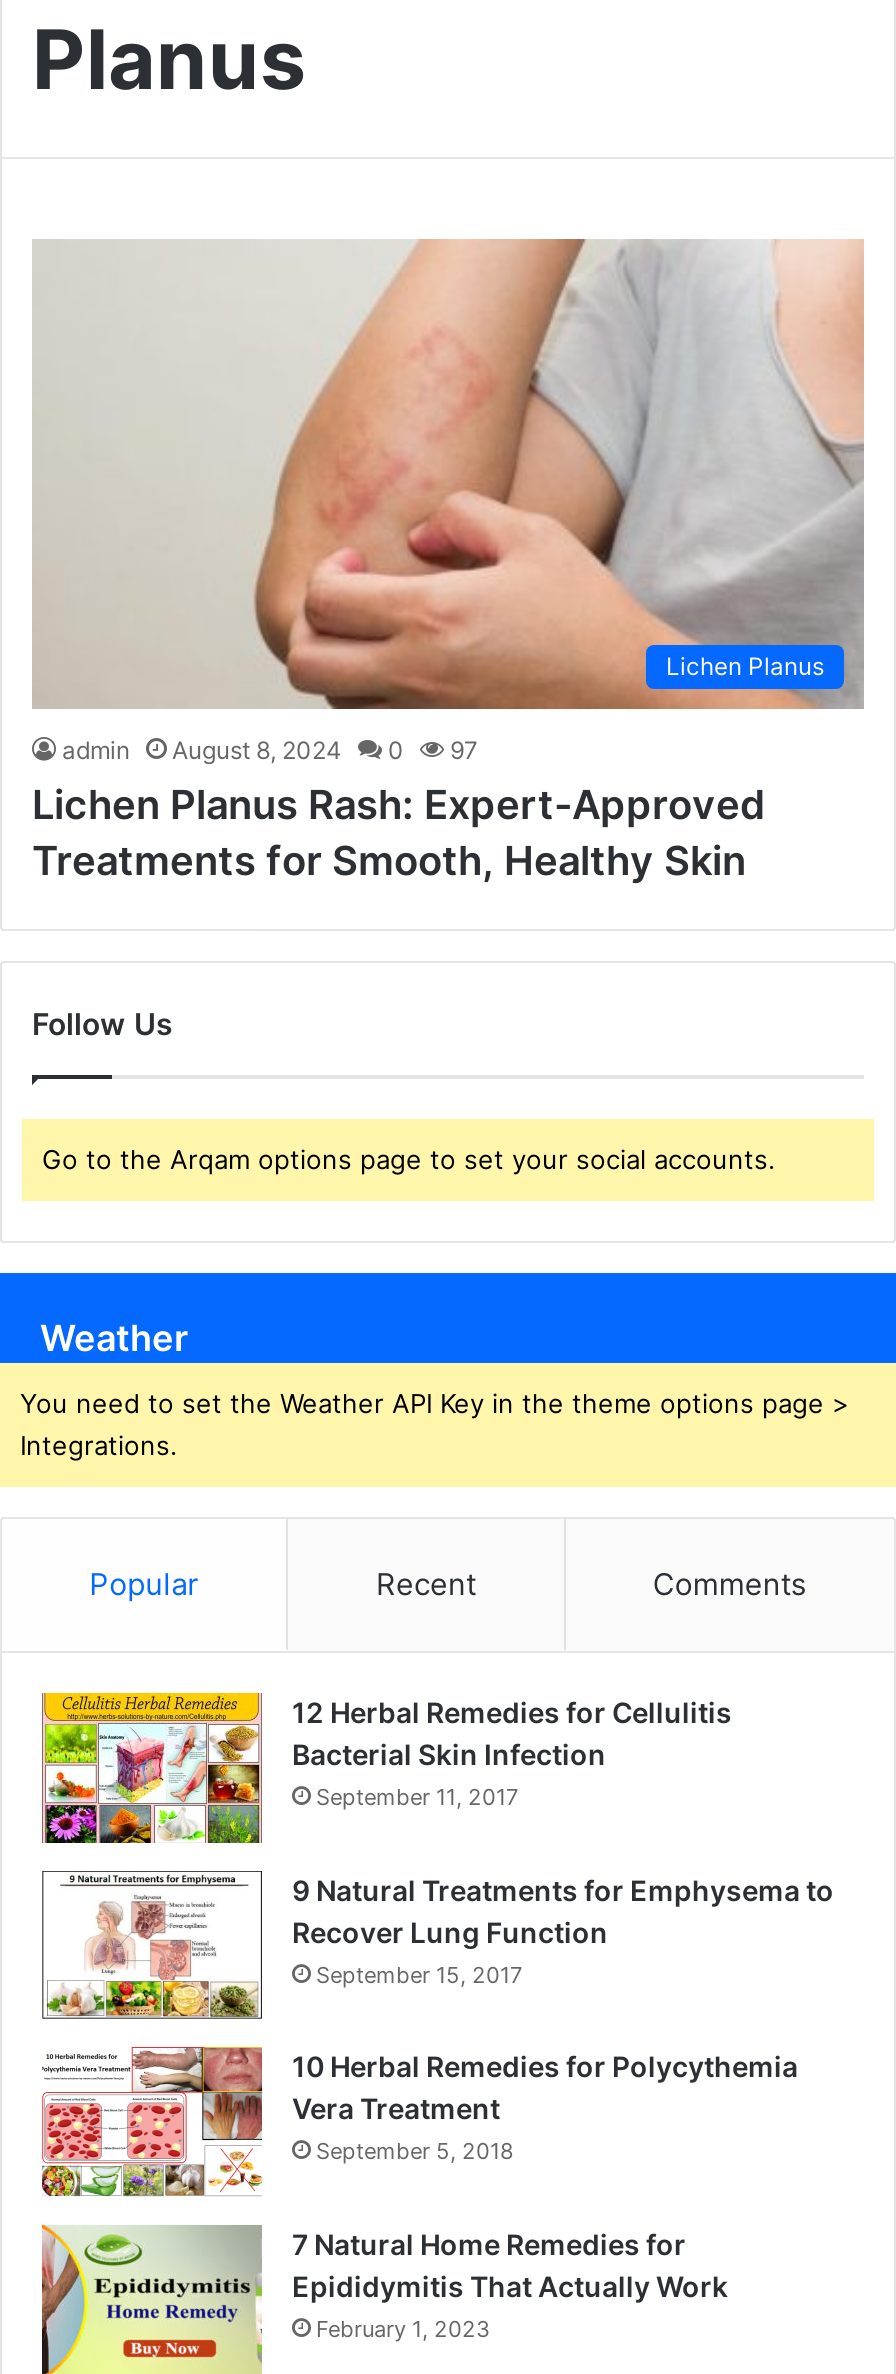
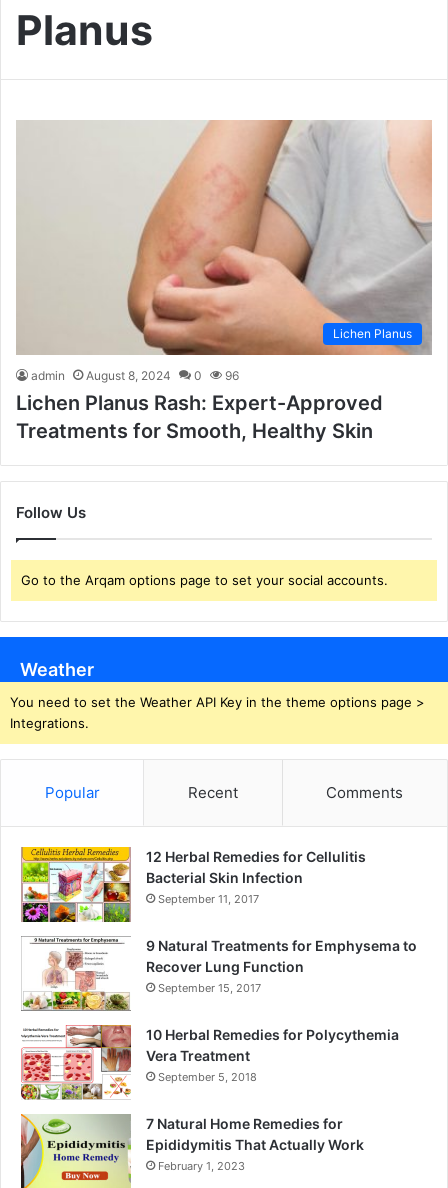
[62,734,478,764] admin August 8, 2024 0 97 -> [31,368,239,383] admin August 8, 2024 0 96

